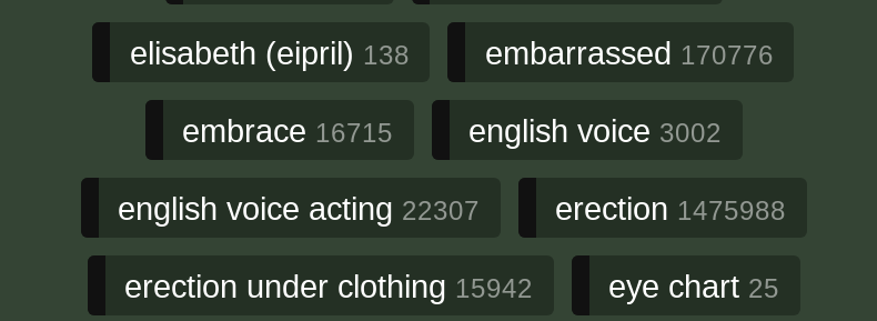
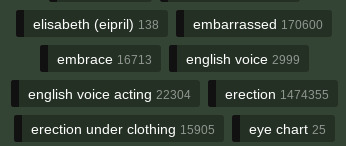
[485,34,774,70] embarrassed 170776 -> [193,15,323,31] embarrassed 170600
[182,112,393,148] embrace 16715 -> [56,50,151,66] embrace 16713
[468,112,722,148] english voice 3002 -> [185,50,299,66] english voice 2999
[118,190,480,225] english voice acting 22307 -> [27,85,190,101] english voice acting 22304
[555,190,786,225] erection 1475988 -> [224,85,328,101] erection 1474355
[124,268,533,303] erection under clothing 15942 -> [30,120,214,136] erection under clothing 15905

